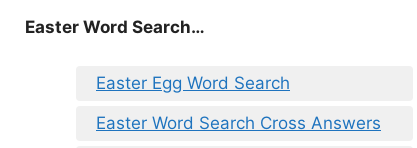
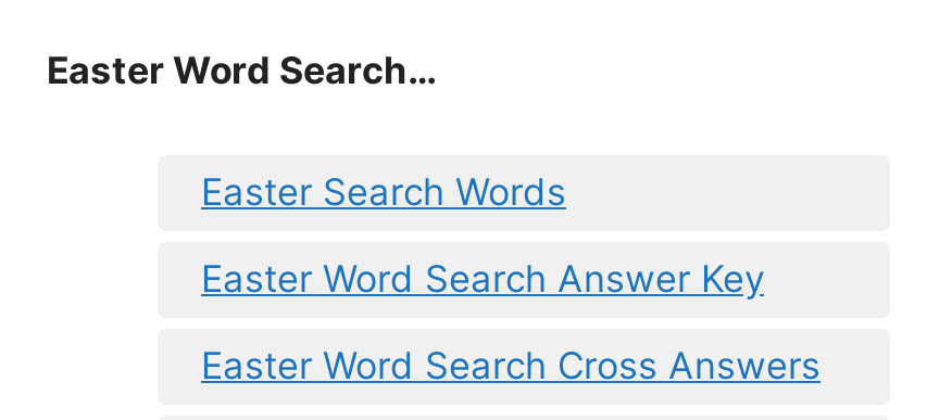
[96,73,290,93] Easter Egg Word Search -> [201,170,764,300] Easter Search Words | Easter Word Search Answer Key

